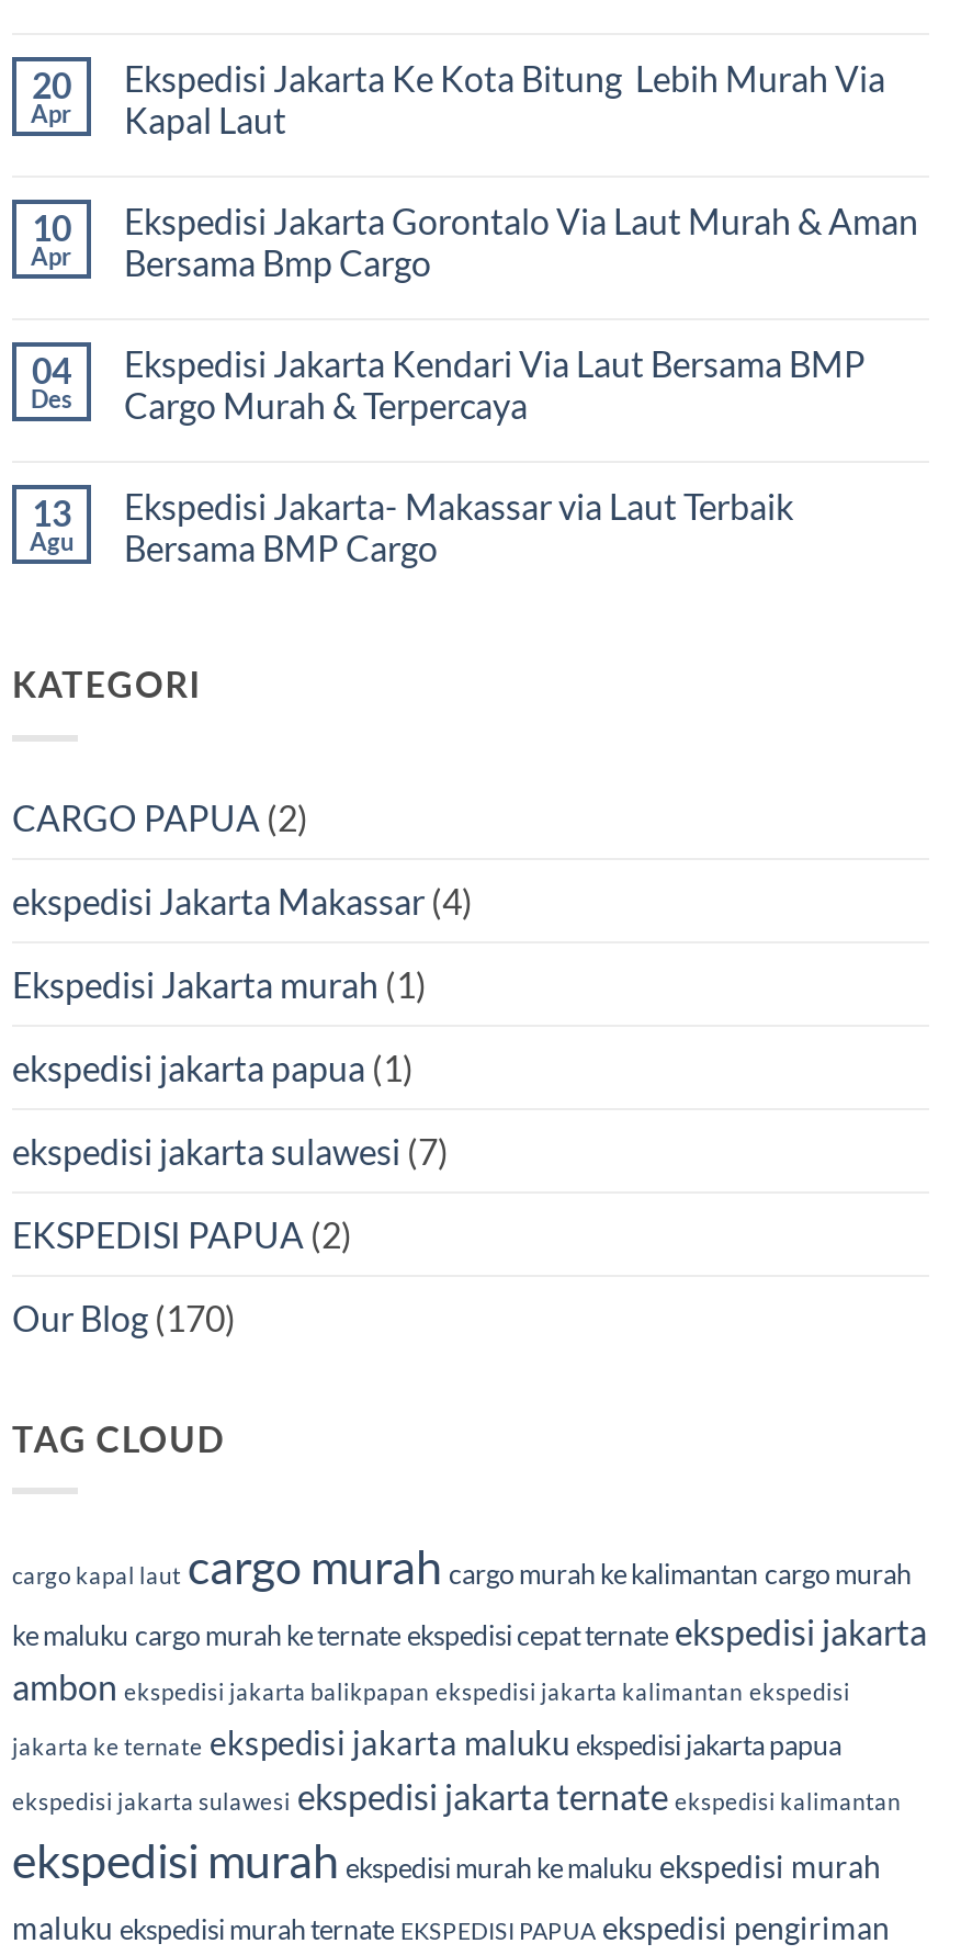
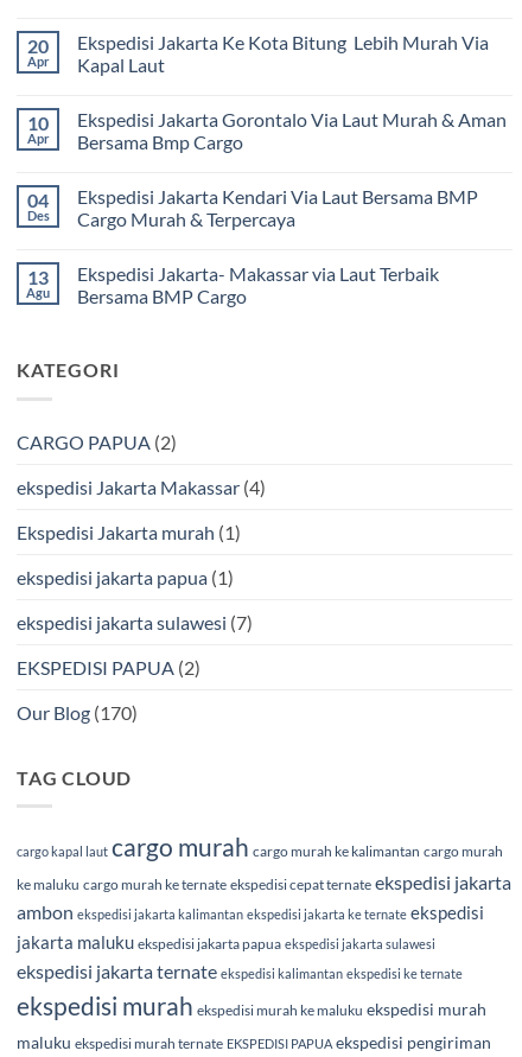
[12,1665,901,1817] ambon ekspedisi jakarta balikpapan ekspedisi jakarta kalimantan ekspedisi | jakarta ke ternate ekspedisi jakarta maluku ekspedisi jakarta papua | ekspedisi jakarta sulawesi ekspedisi jakarta ternate ekspedisi kalimantan -> [17,900,484,982] ambon ekspedisi jakarta kalimantan ekspedisi jakarta ke ternate ekspedisi | jakarta maluku ekspedisi jakarta papua ekspedisi jakarta sulawesi | ekspedisi jakarta ternate ekspedisi kalimantan ekspedisi ke ternate

